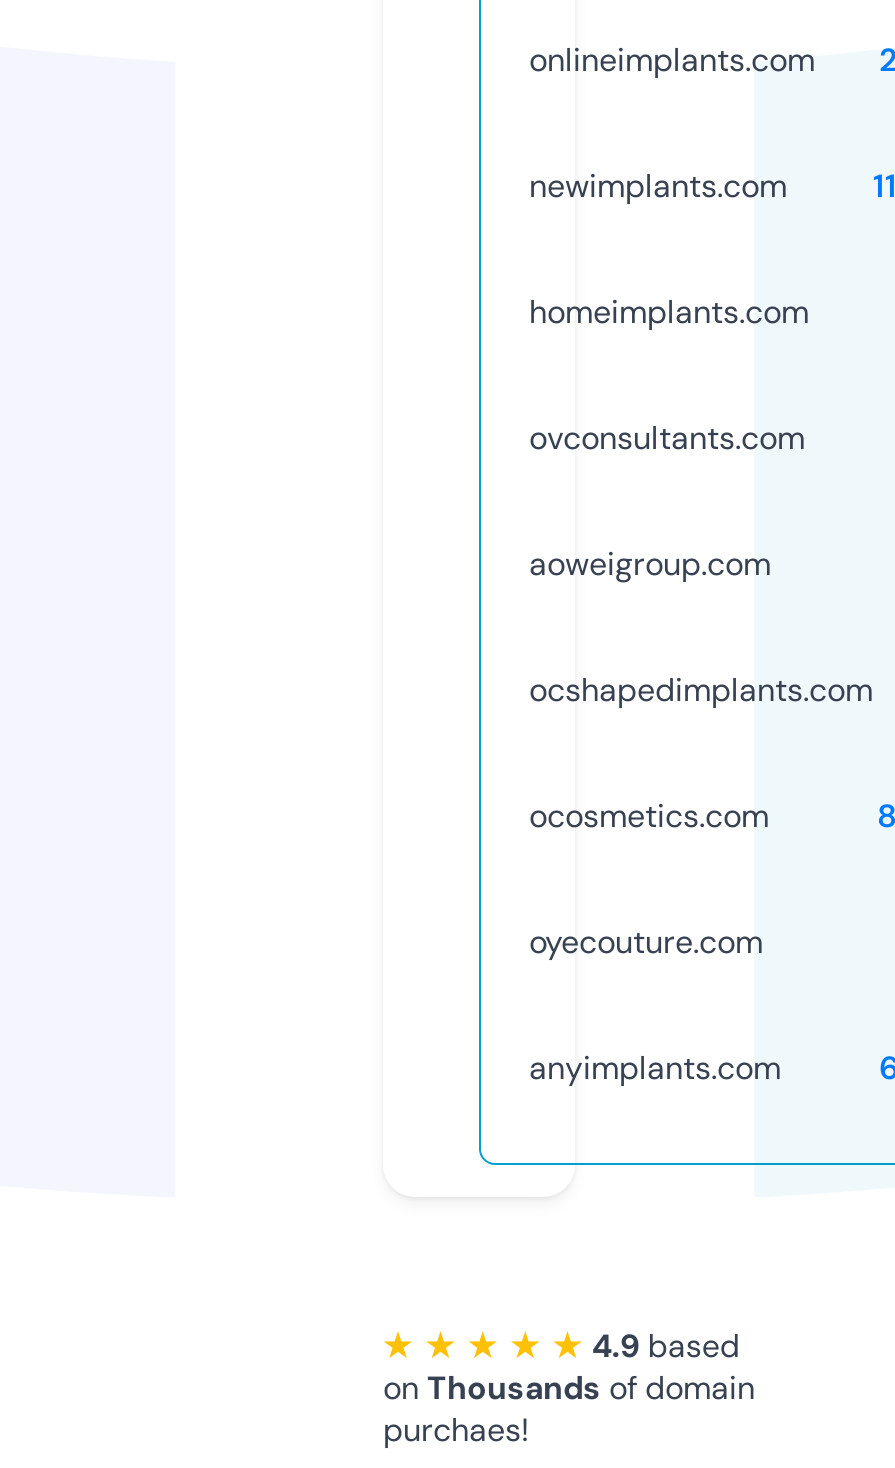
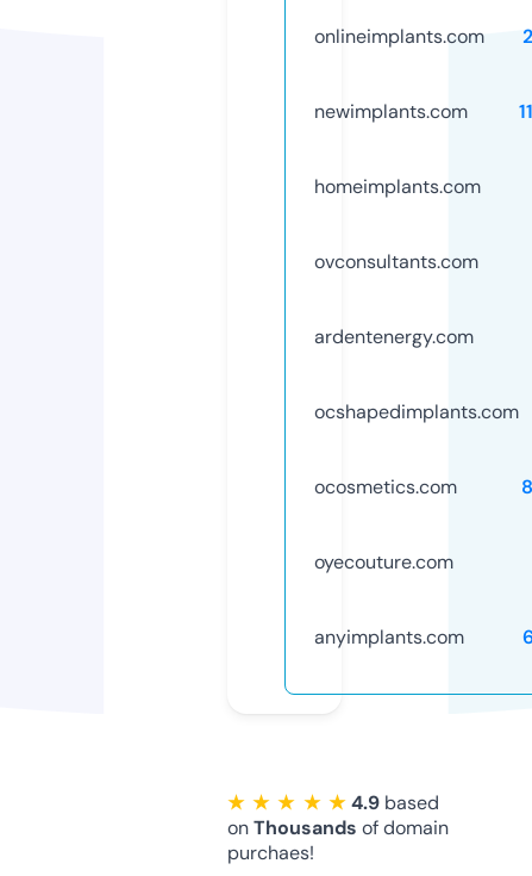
[529,543,771,585] aoweigroup.com -> [314,324,474,349] ardentenergy.com

